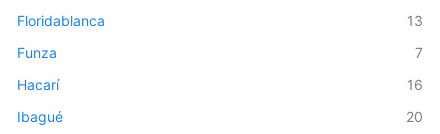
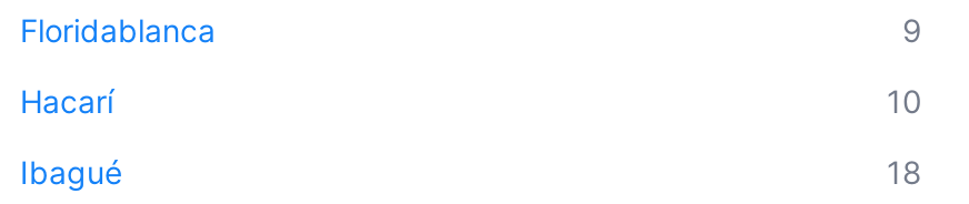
[17,12,423,61] 13 | Funza | 7 -> [902,11,922,49] 9
[407,76,423,93] 16 -> [887,82,922,120] 10
[406,108,423,125] 20 -> [887,153,922,191] 18

